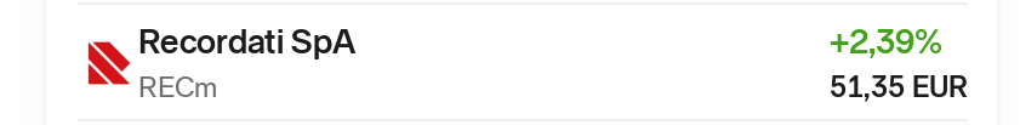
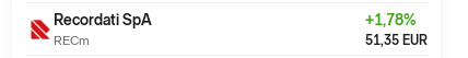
[830,22,944,63] +2,39% -> [365,11,417,30] +1,78%

